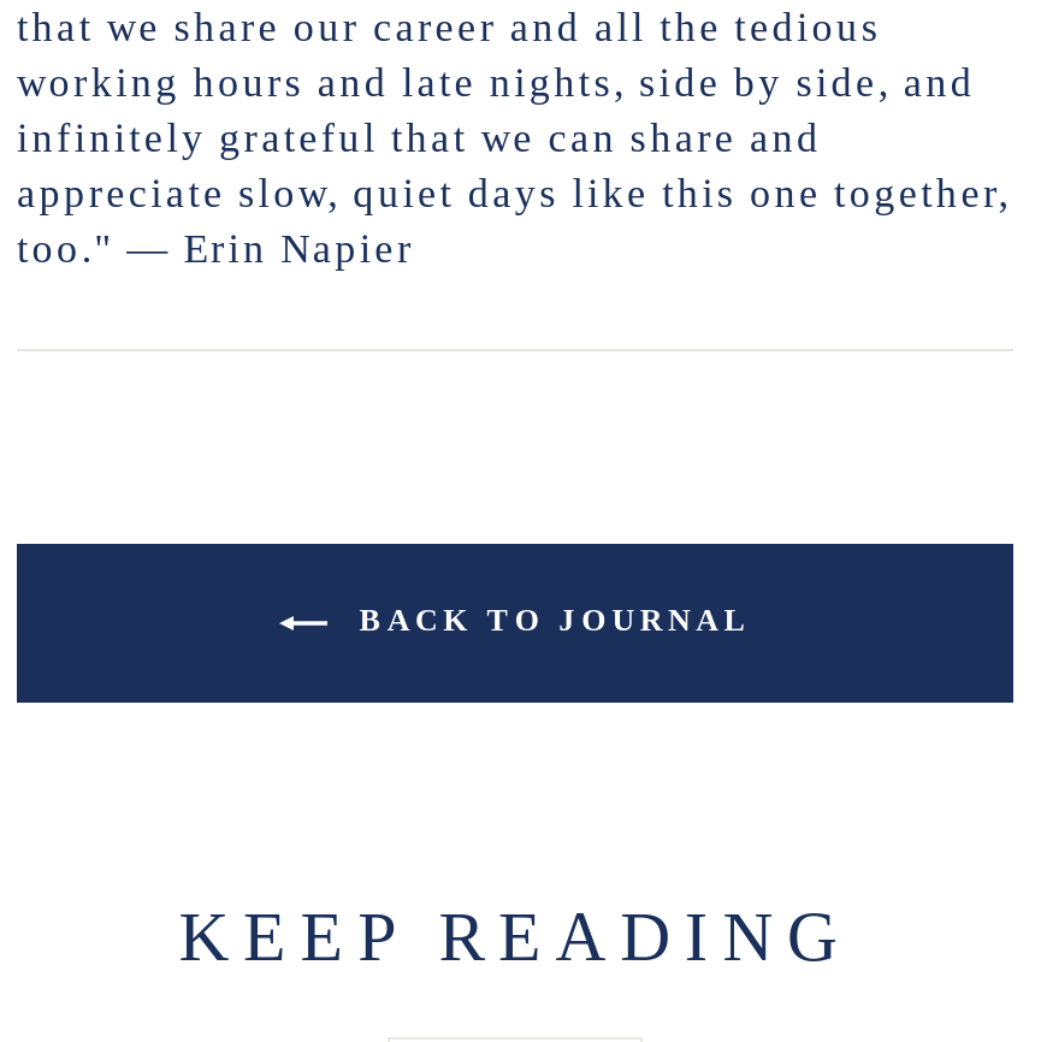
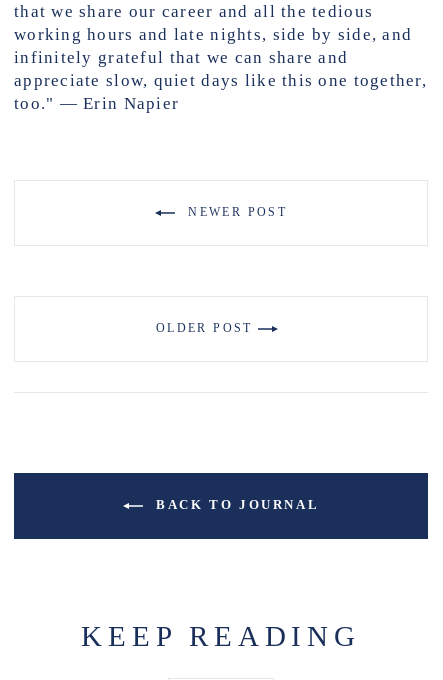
none -> [156,321,258,335] OLDER POST
none -> [183,205,287,219] NEWER POST

